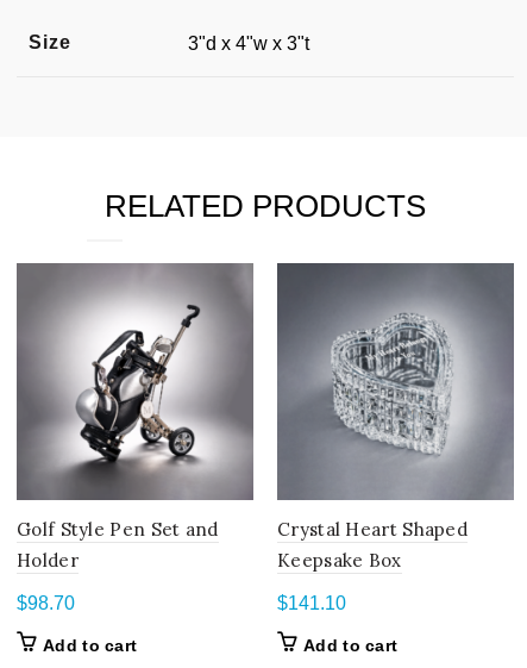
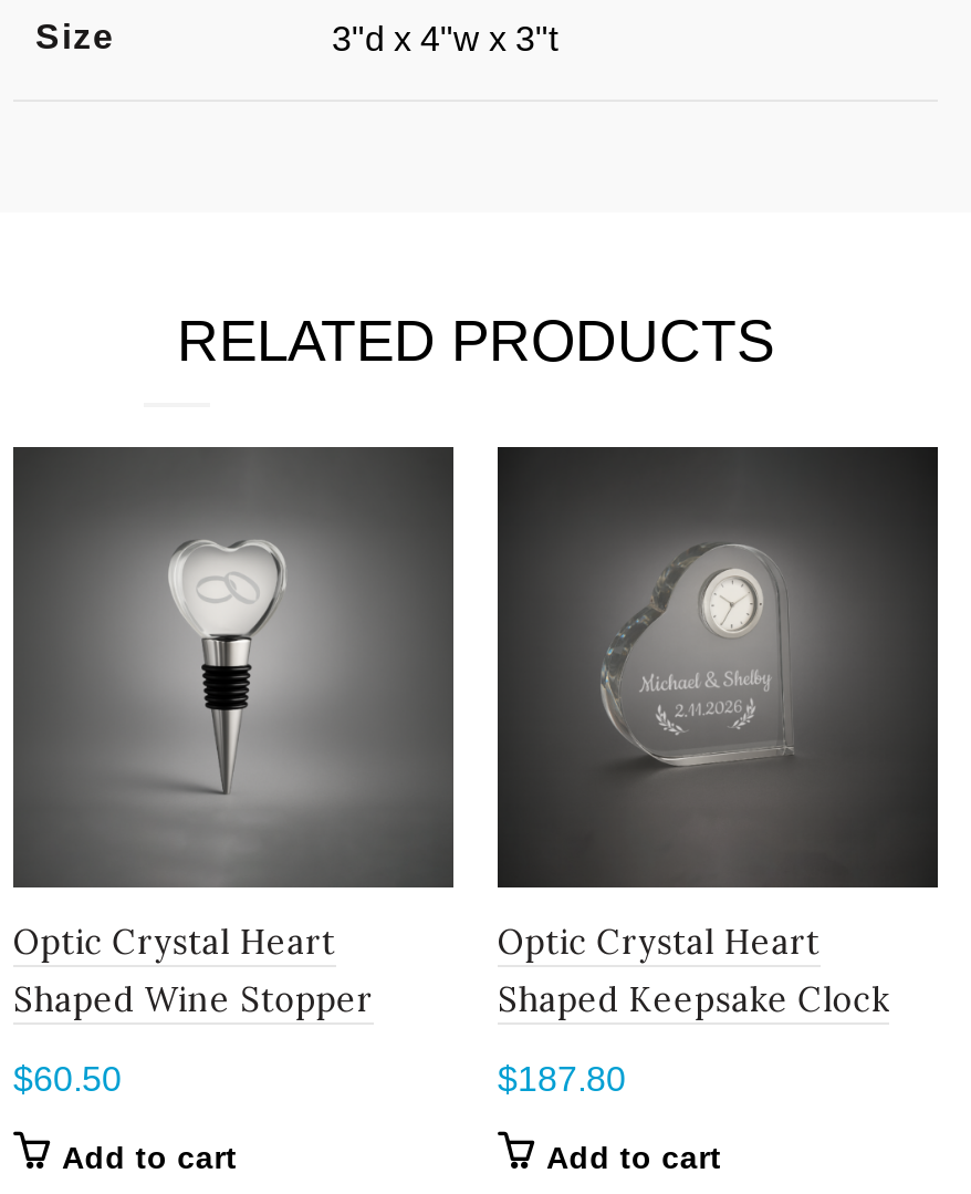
[17,263,253,572] [image] | Golf Style Pen Set and | Holder -> [13,447,453,1020] [image] | Optic Crystal Heart | Shaped Wine Stopper
[276,263,515,572] [image] | Crystal Heart Shaped | Keepsake Box -> [495,449,940,1020] [image] | Optic Crystal Heart | Shaped Keepsake Clock
[17,593,75,613] $98.70 -> [13,1060,122,1098] $60.50
[277,593,346,613] $141.10 -> [498,1060,626,1098] $187.80

